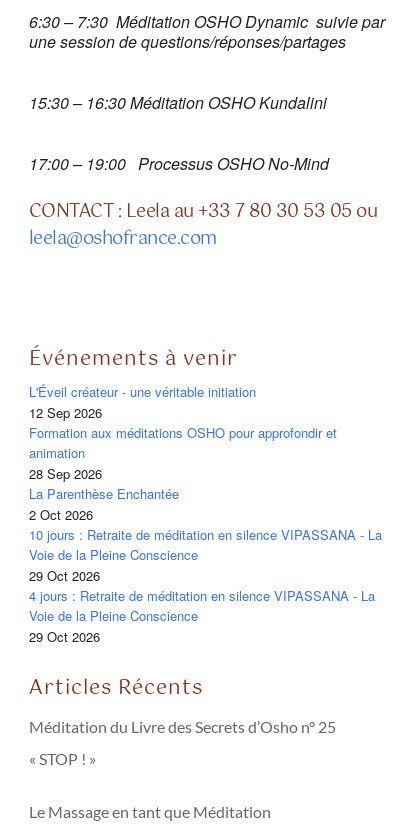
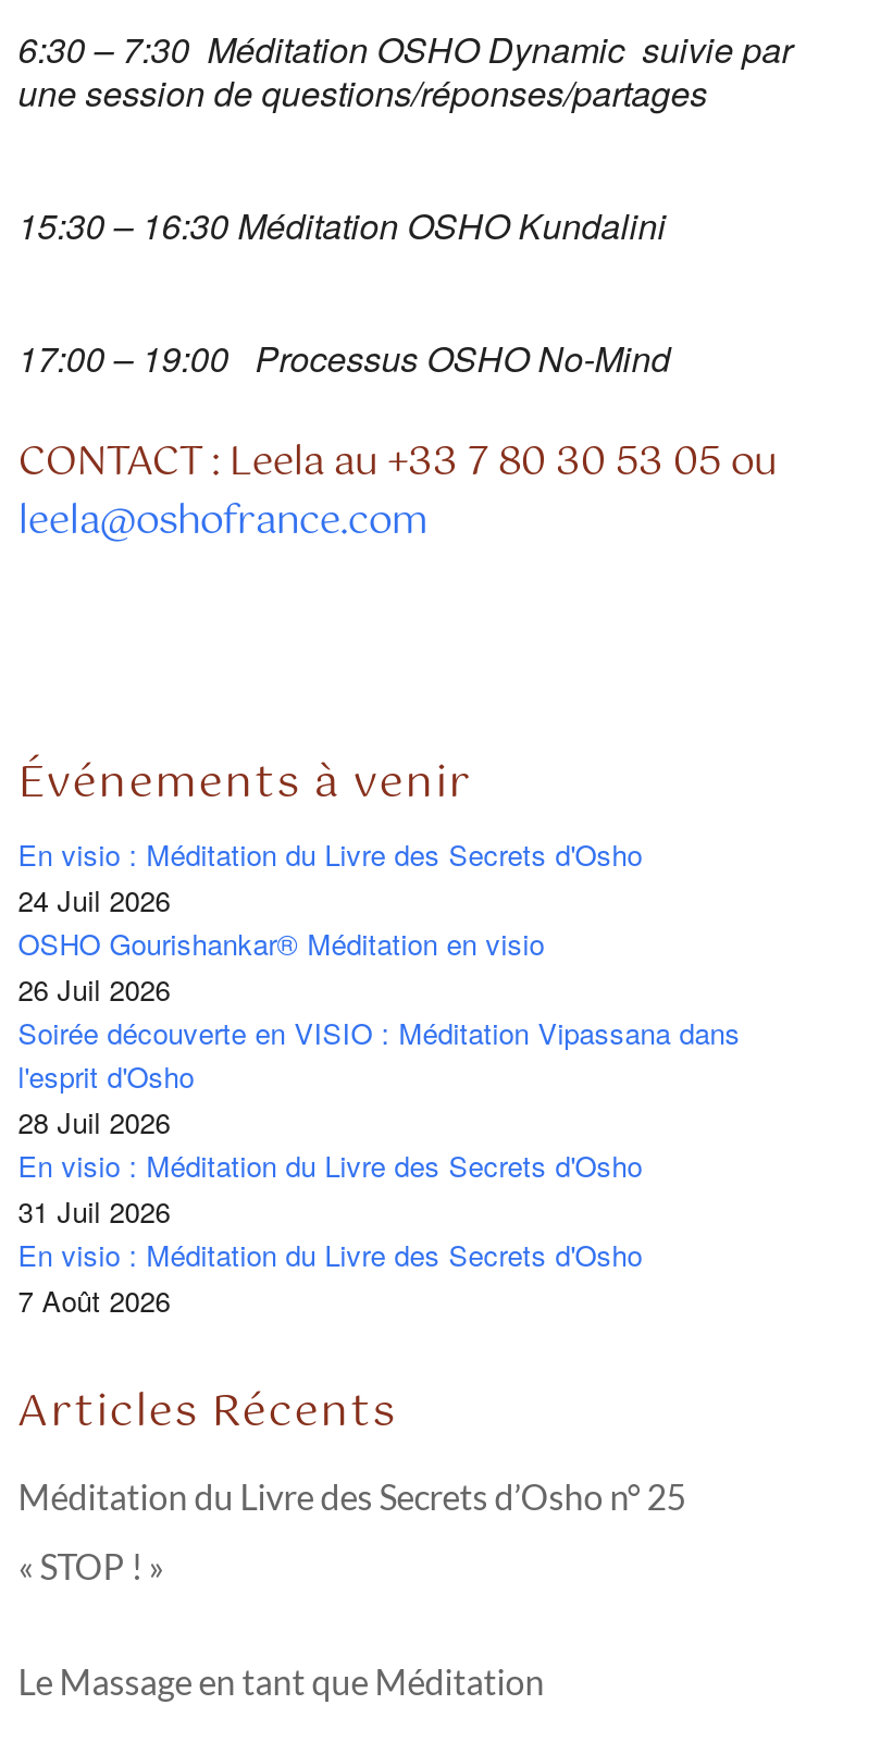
[29,382,382,646] L'Éveil créateur - une véritable initiation | 12 Sep 2026 | Formation aux méditations OSHO pour approfondir et | animation | 28 Sep 2026 | La Parenthèse Enchantée | 2 Oct 2026 | 10 jours : Retraite de méditation en silence VIPASSANA - La | Voie de la Pleine Conscience | 29 Oct 2026 | 4 jours : Retraite de méditation en silence VIPASSANA - La | Voie de la Pleine Conscience | 29 Oct 2026 -> [18,833,740,1321] En visio : Méditation du Livre des Secrets d'Osho | 24 Juil 2026 | OSHO Gourishankar® Méditation en visio | 26 Juil 2026 | Soirée découverte en VISIO : Méditation Vipassana dans | l'esprit d'Osho | 28 Juil 2026 | En visio : Méditation du Livre des Secrets d'Osho | 31 Juil 2026 | En visio : Méditation du Livre des Secrets d'Osho | 7 Août 2026

